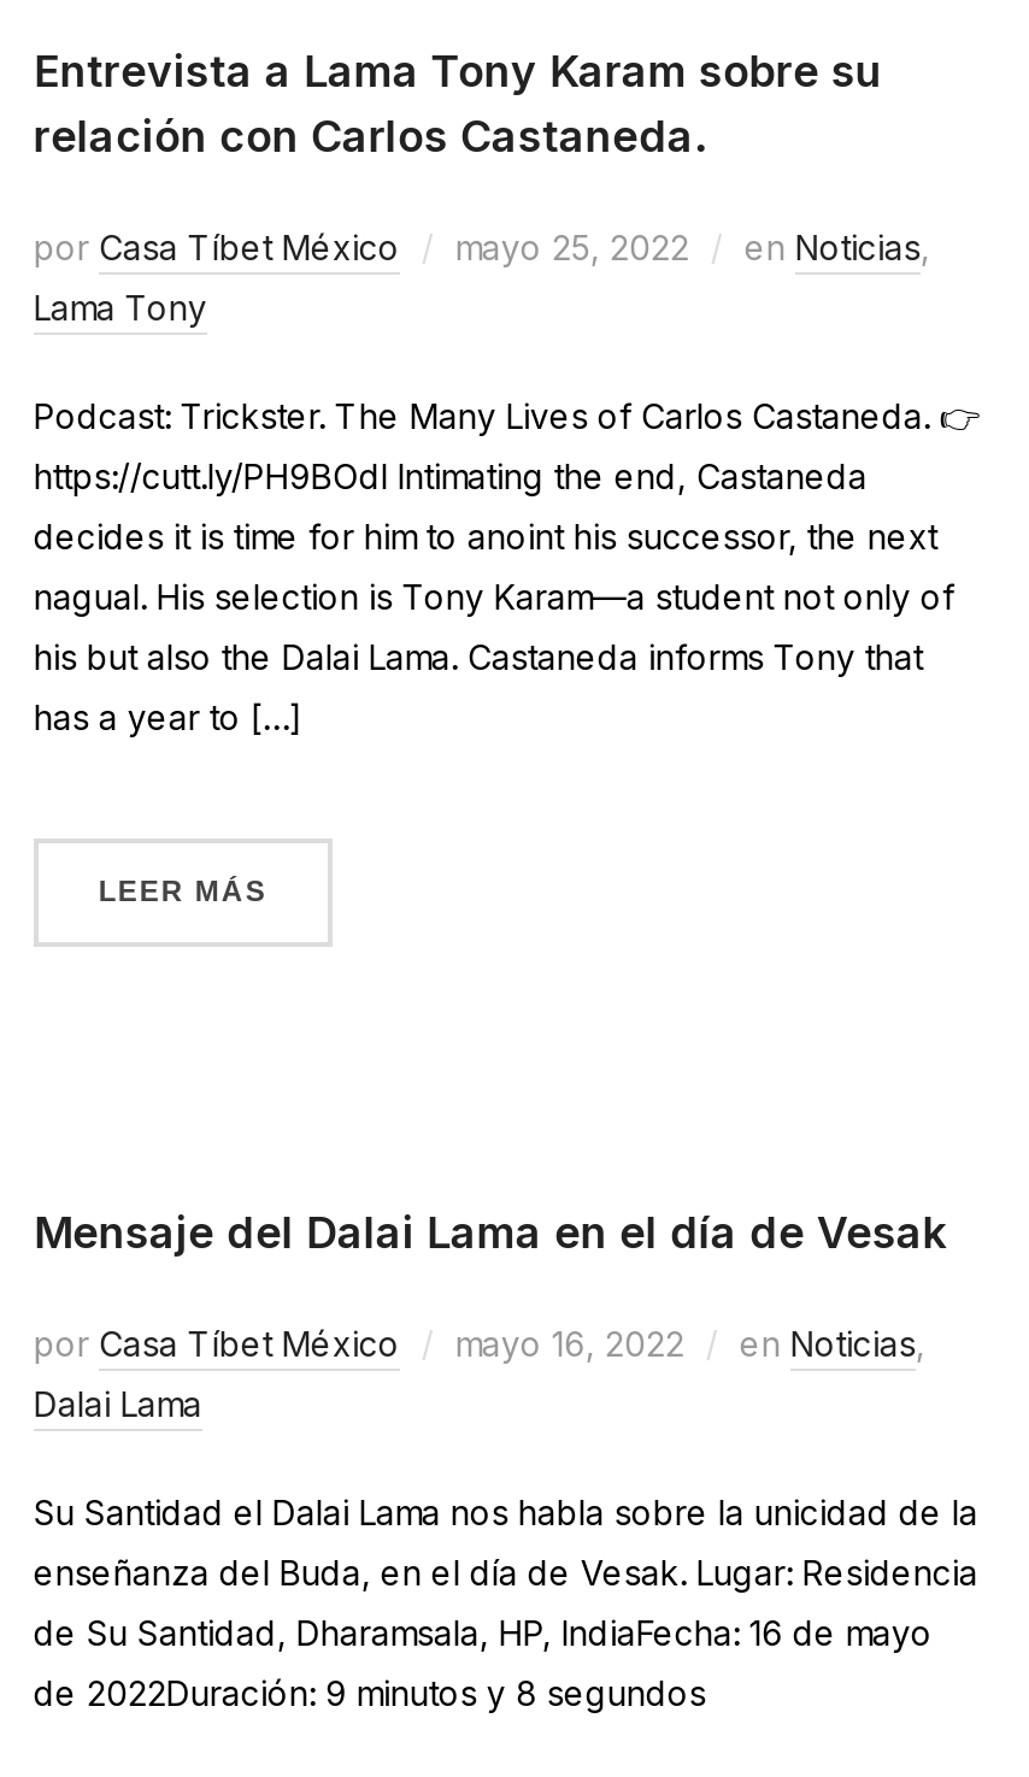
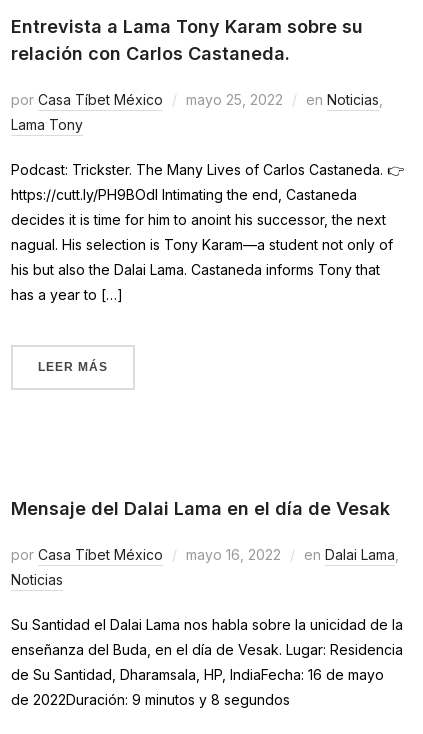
[740,1323,925,1364] en Noticias, -> [304,546,399,563] en Dalai Lama,
[33,1383,202,1424] Dalai Lama -> [11,571,63,588] Noticias

